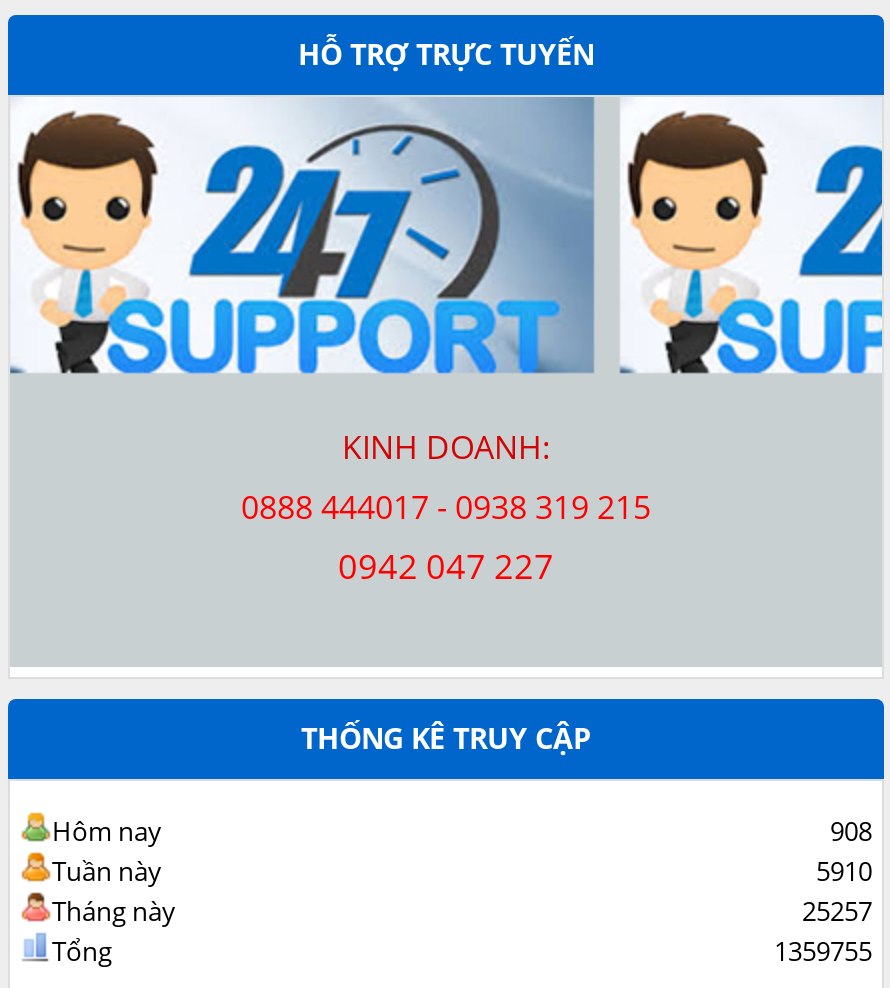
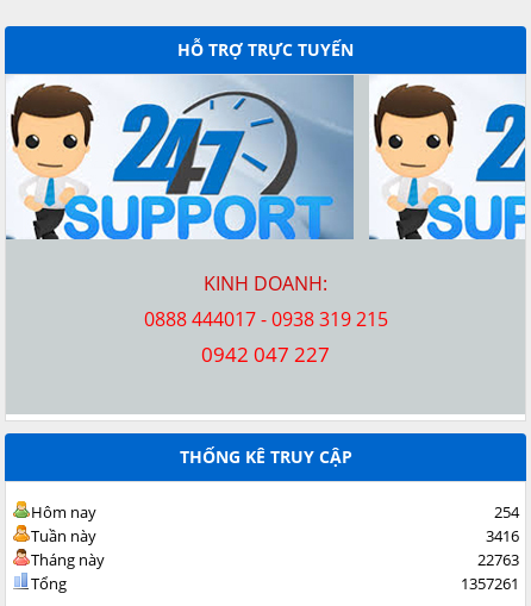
[830,814,872,850] 908 -> [494,502,519,523] 254
[816,854,872,890] 5910 -> [486,526,519,547] 3416
[802,894,872,930] 25257 -> [477,549,519,571] 22763
[774,934,872,970] 1359755 -> [461,573,519,595] 1357261

